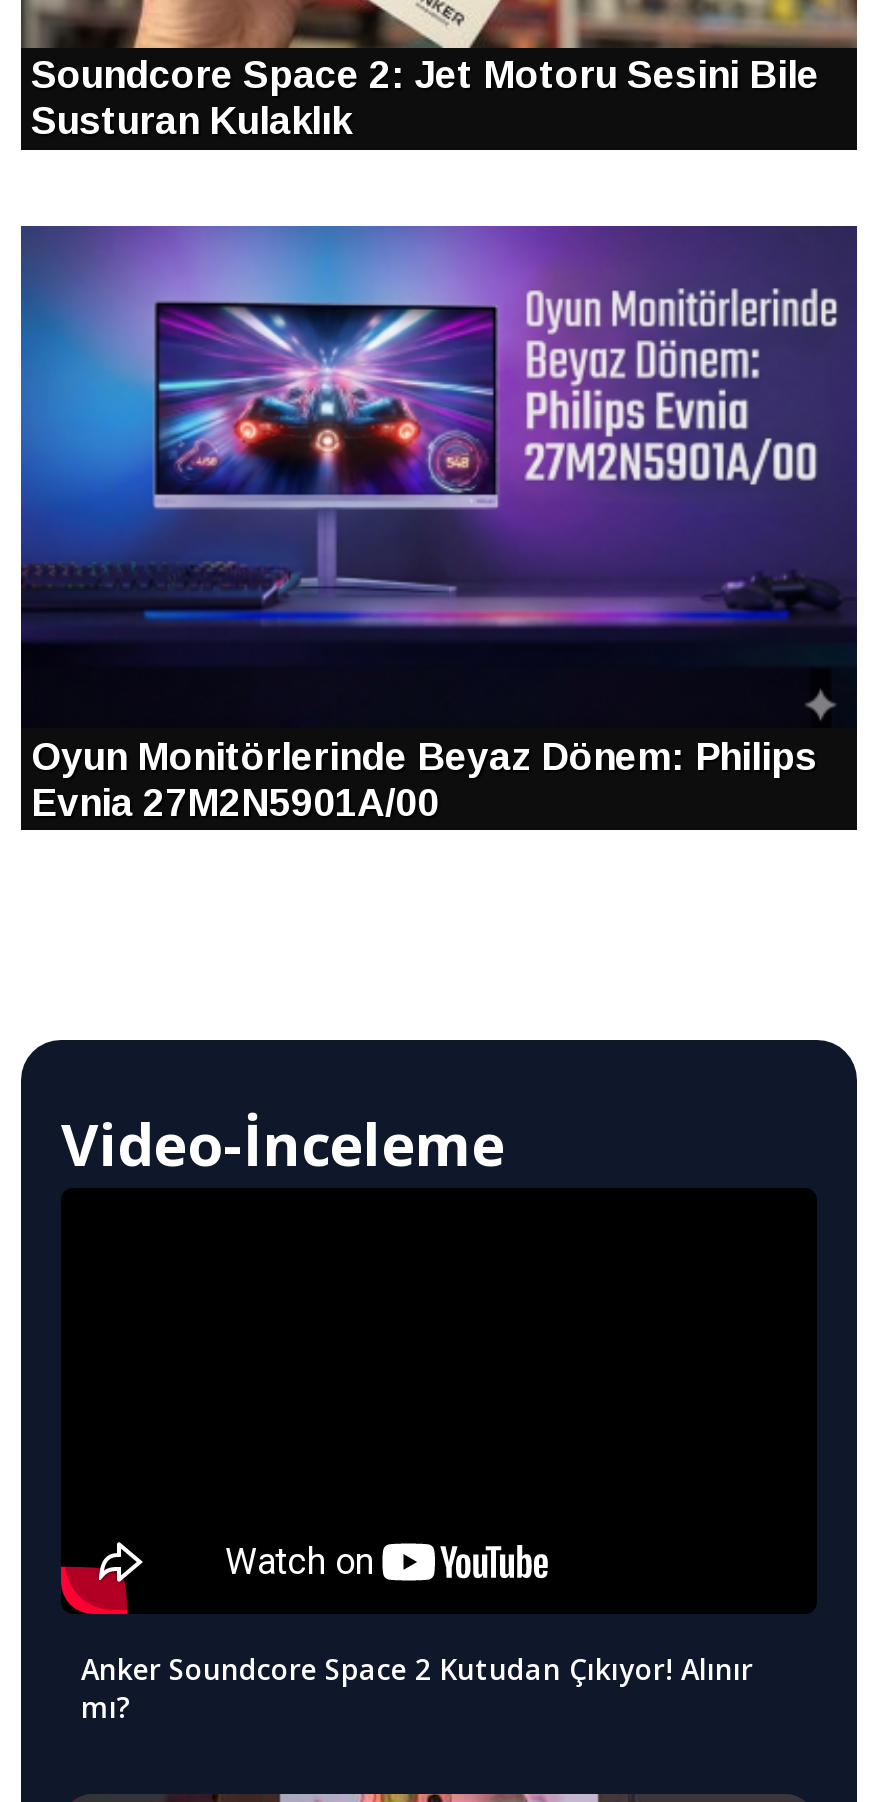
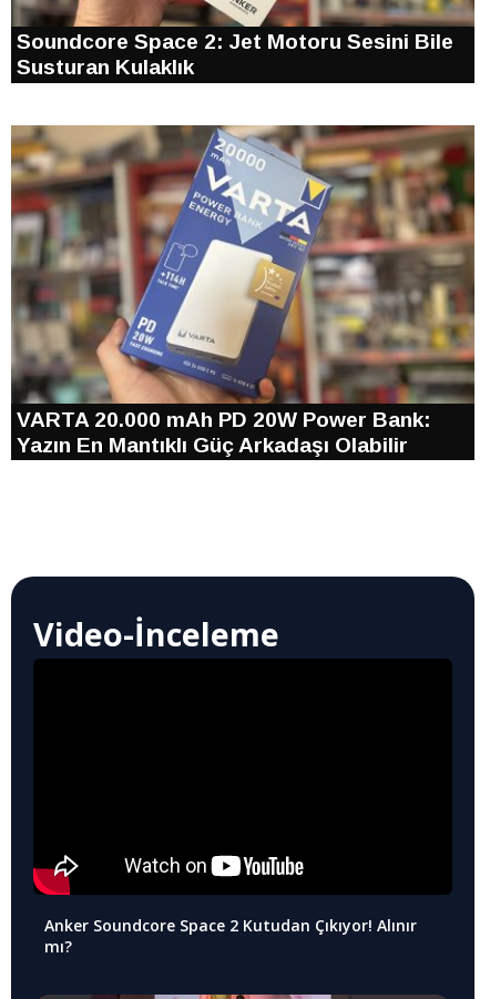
[19,224,859,824] [image] | Oyun Monitörlerinde Beyaz Dönem: Philips | Evnia 27M2N5901A/00 -> [10,124,476,457] [image] | VARTA 20.000 mAh PD 20W Power Bank: | Yazın En Mantıklı Güç Arkadaşı Olabilir

